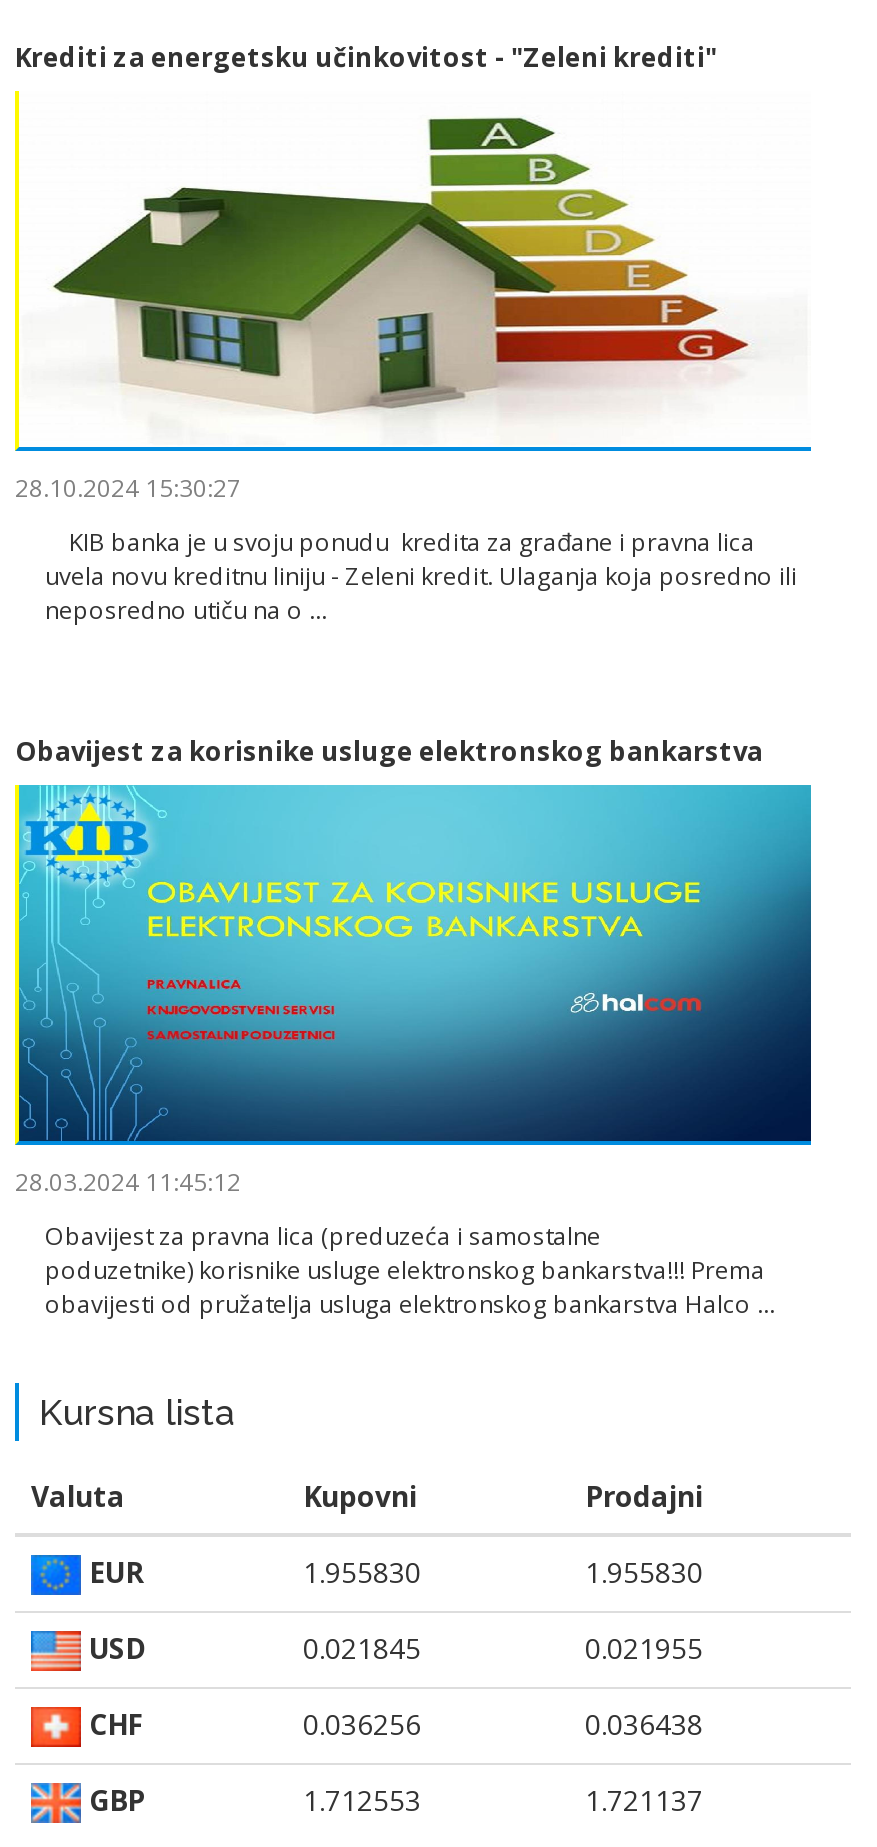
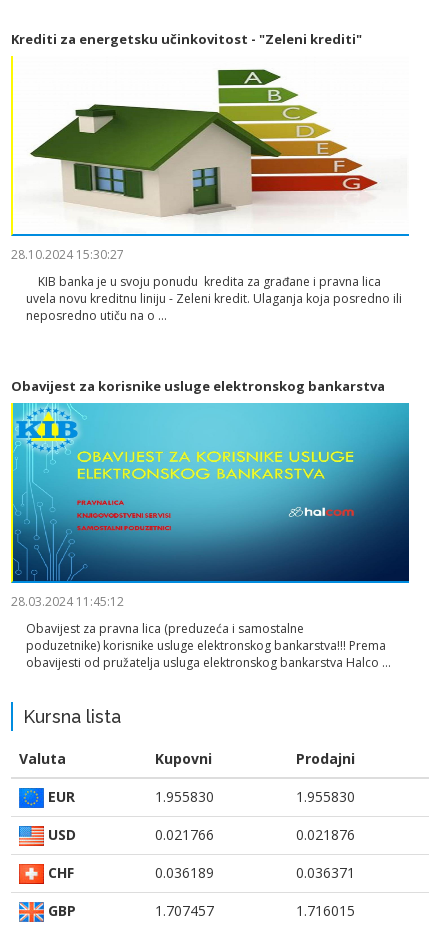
[303,1629,421,1667] 0.021845 -> [155,825,214,844] 0.021766
[585,1629,703,1667] 0.021955 -> [296,825,355,844] 0.021876
[303,1705,421,1743] 0.036256 -> [155,863,214,882] 0.036189
[585,1705,703,1743] 0.036438 -> [296,863,355,882] 0.036371
[303,1781,421,1819] 1.712553 -> [155,901,214,920] 1.707457
[585,1781,703,1819] 1.721137 -> [296,901,355,920] 1.716015

